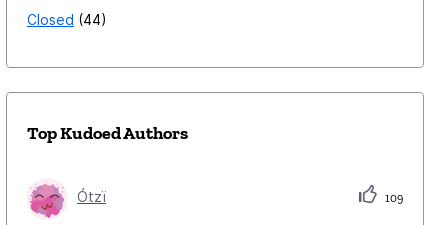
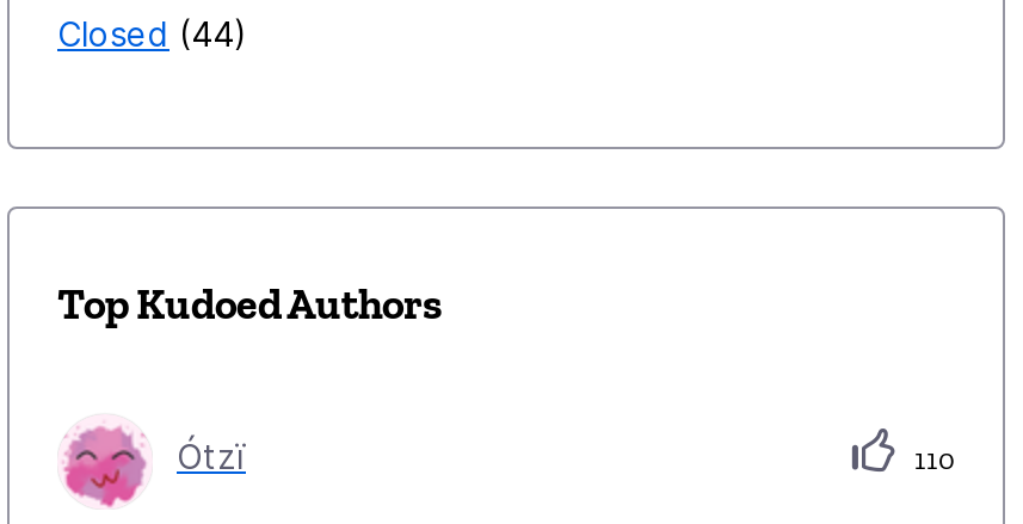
[382,191,403,205] 109 -> [907,443,955,476] 110

